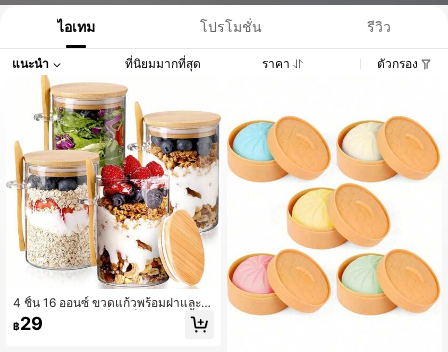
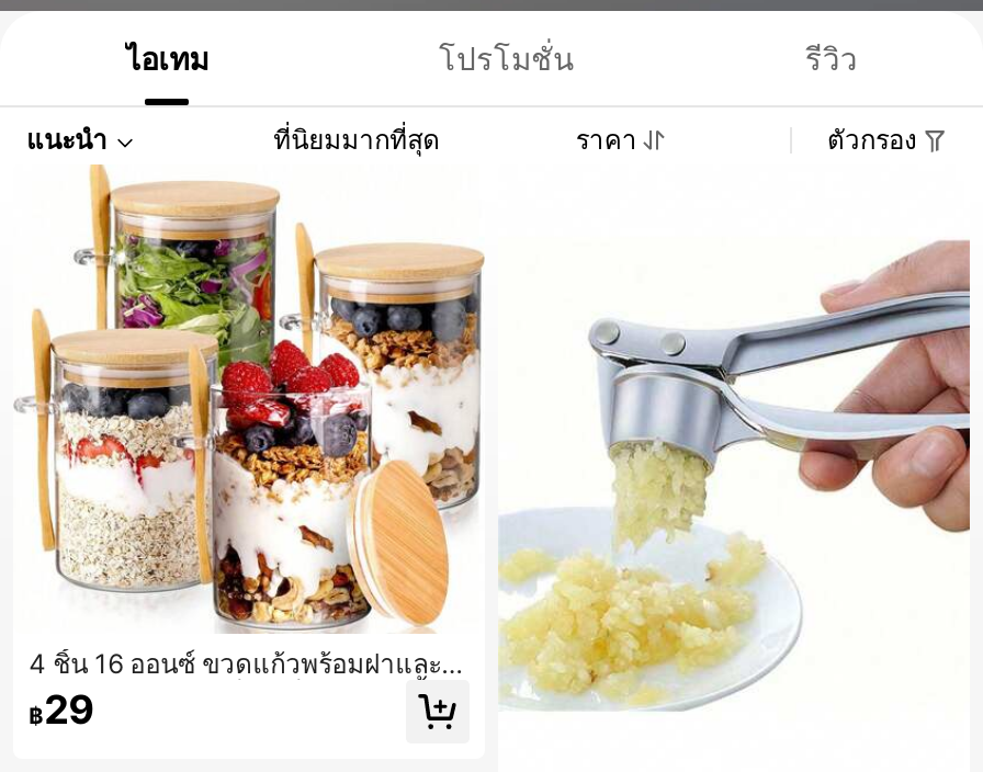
[226,110,442,324] [image] -> [498,239,972,713] [image]

